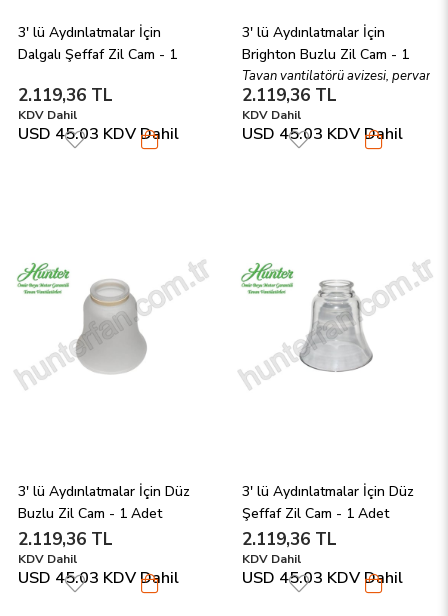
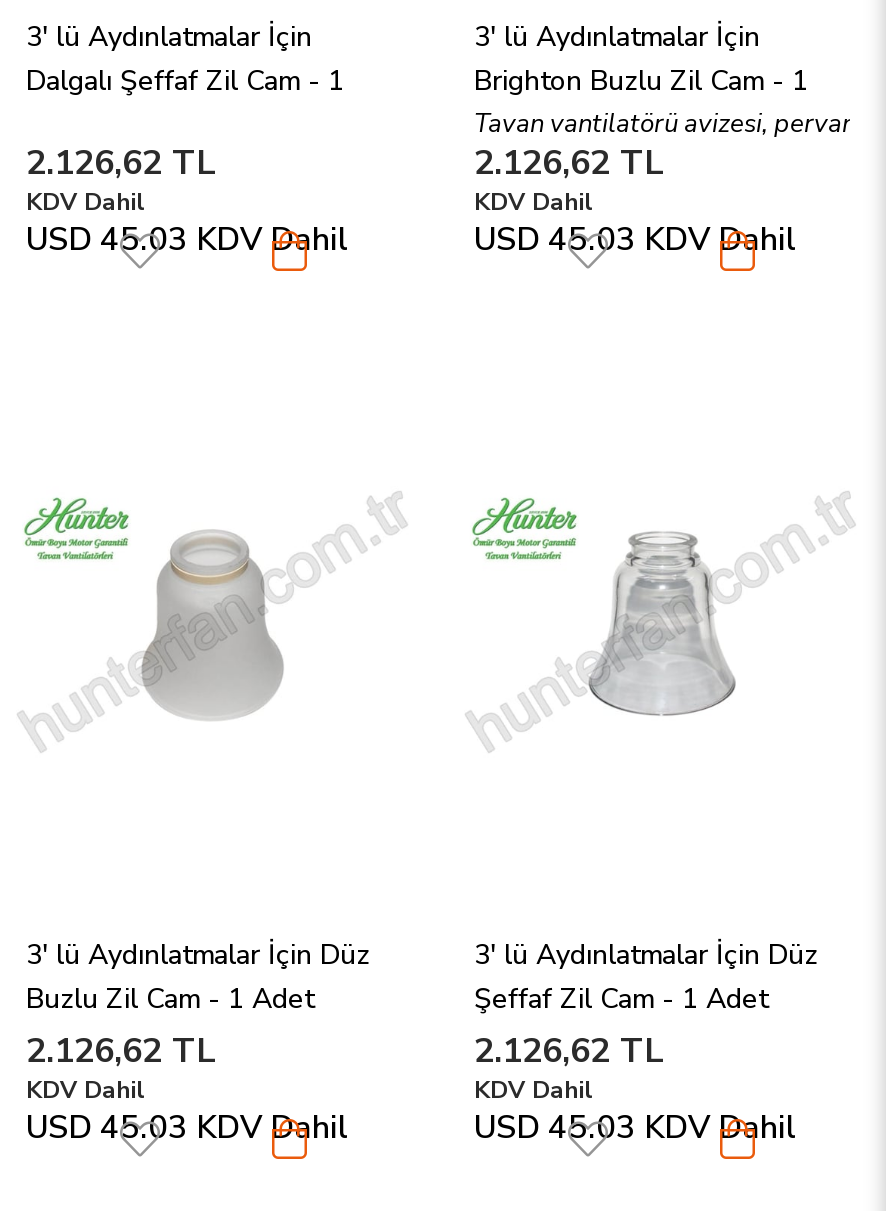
[18,84,113,107] 2.119,36 TL -> [26,139,216,185] 2.126,62 TL
[242,84,337,107] 2.119,36 TL -> [474,139,664,185] 2.126,62 TL
[18,528,113,551] 2.119,36 TL -> [26,1028,216,1074] 2.126,62 TL
[242,528,337,551] 2.119,36 TL -> [474,1028,664,1074] 2.126,62 TL

